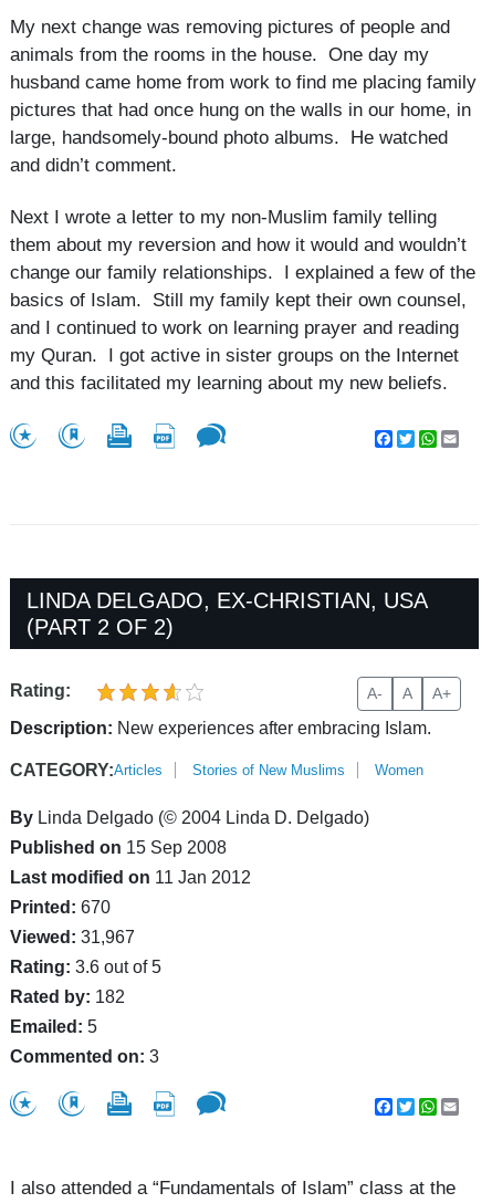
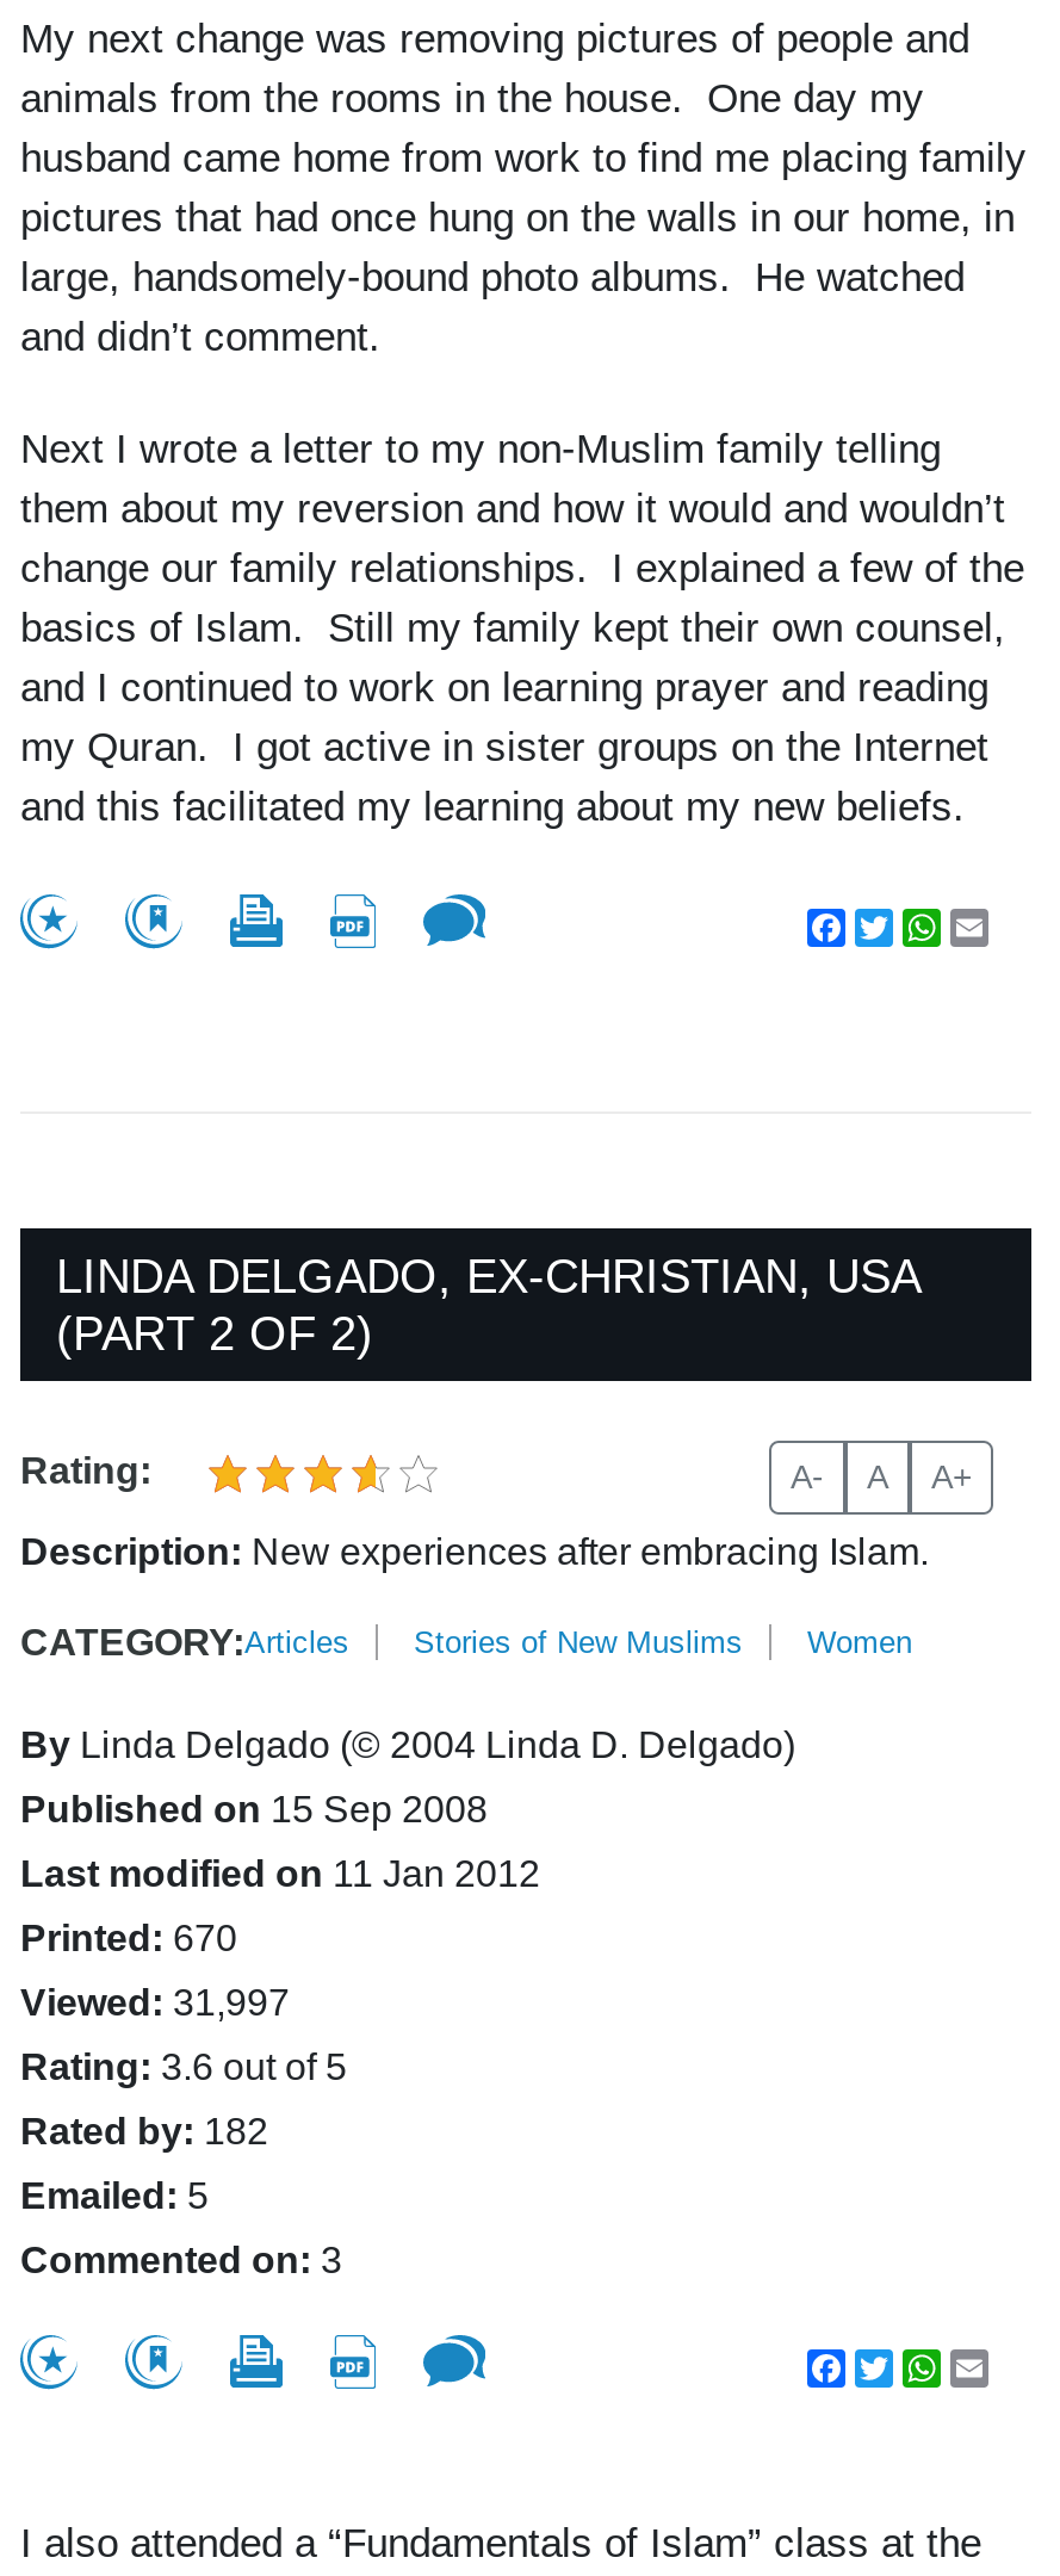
[10,928,135,946] Viewed: 31,967 -> [20,1982,290,2023] Viewed: 31,997

